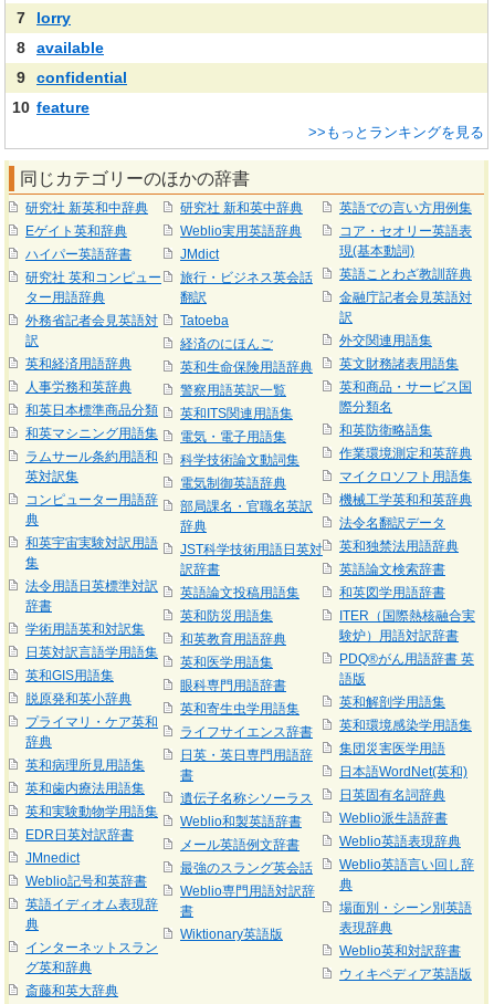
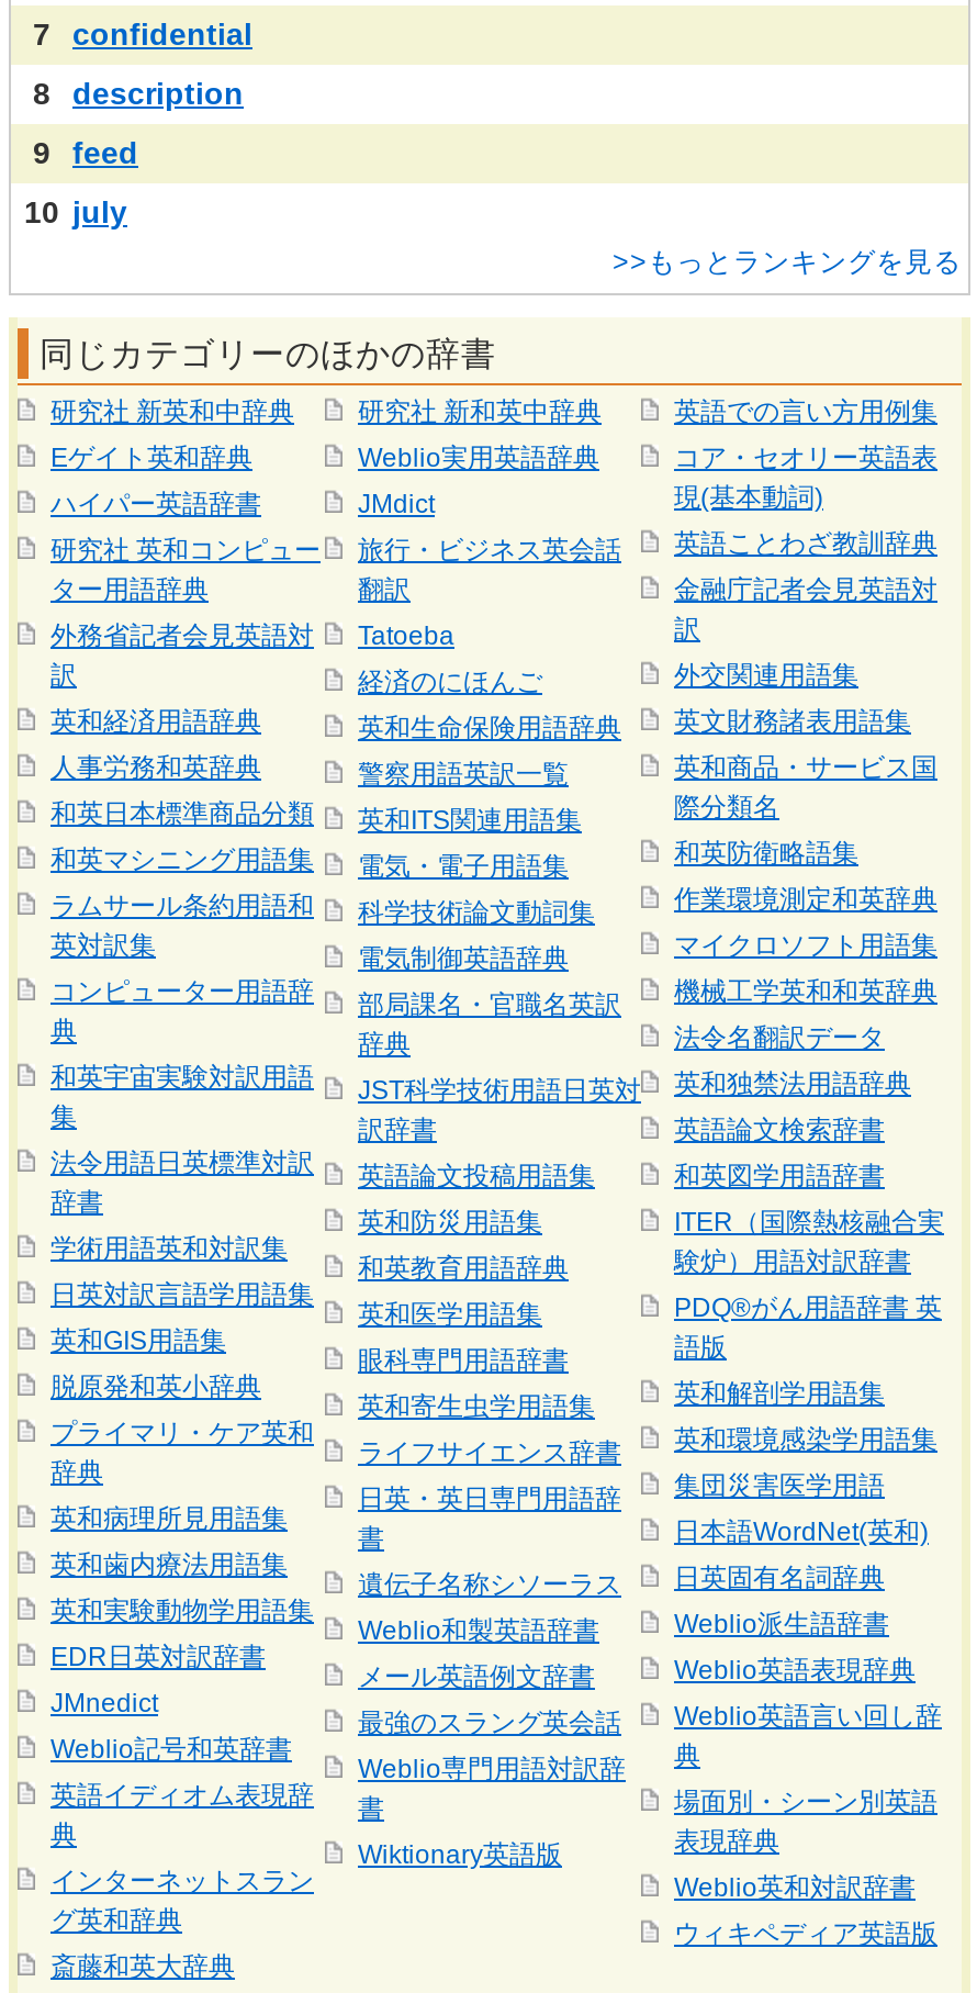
[36,9,71,27] lorry -> none
[36,39,104,56] available -> [72,76,244,111] description
moved [36,69,127,86] -> [72,16,252,52]: confidential
none -> [72,135,138,170] feed
[12,98,90,116] 10 feature -> [24,194,127,229] 10 july

